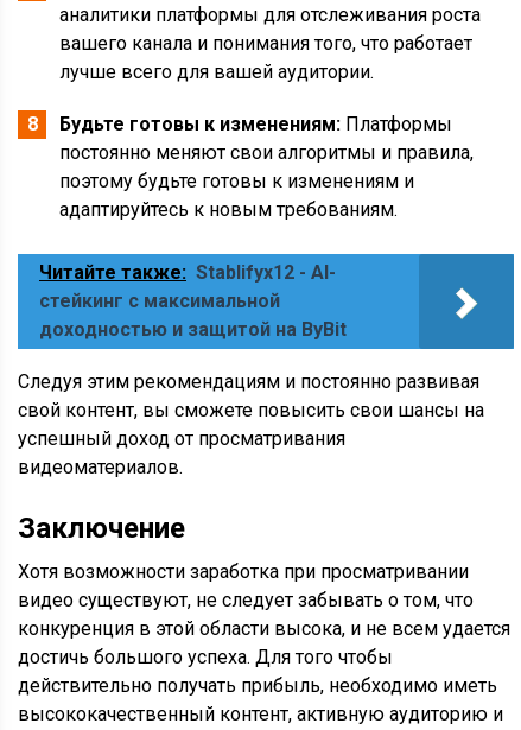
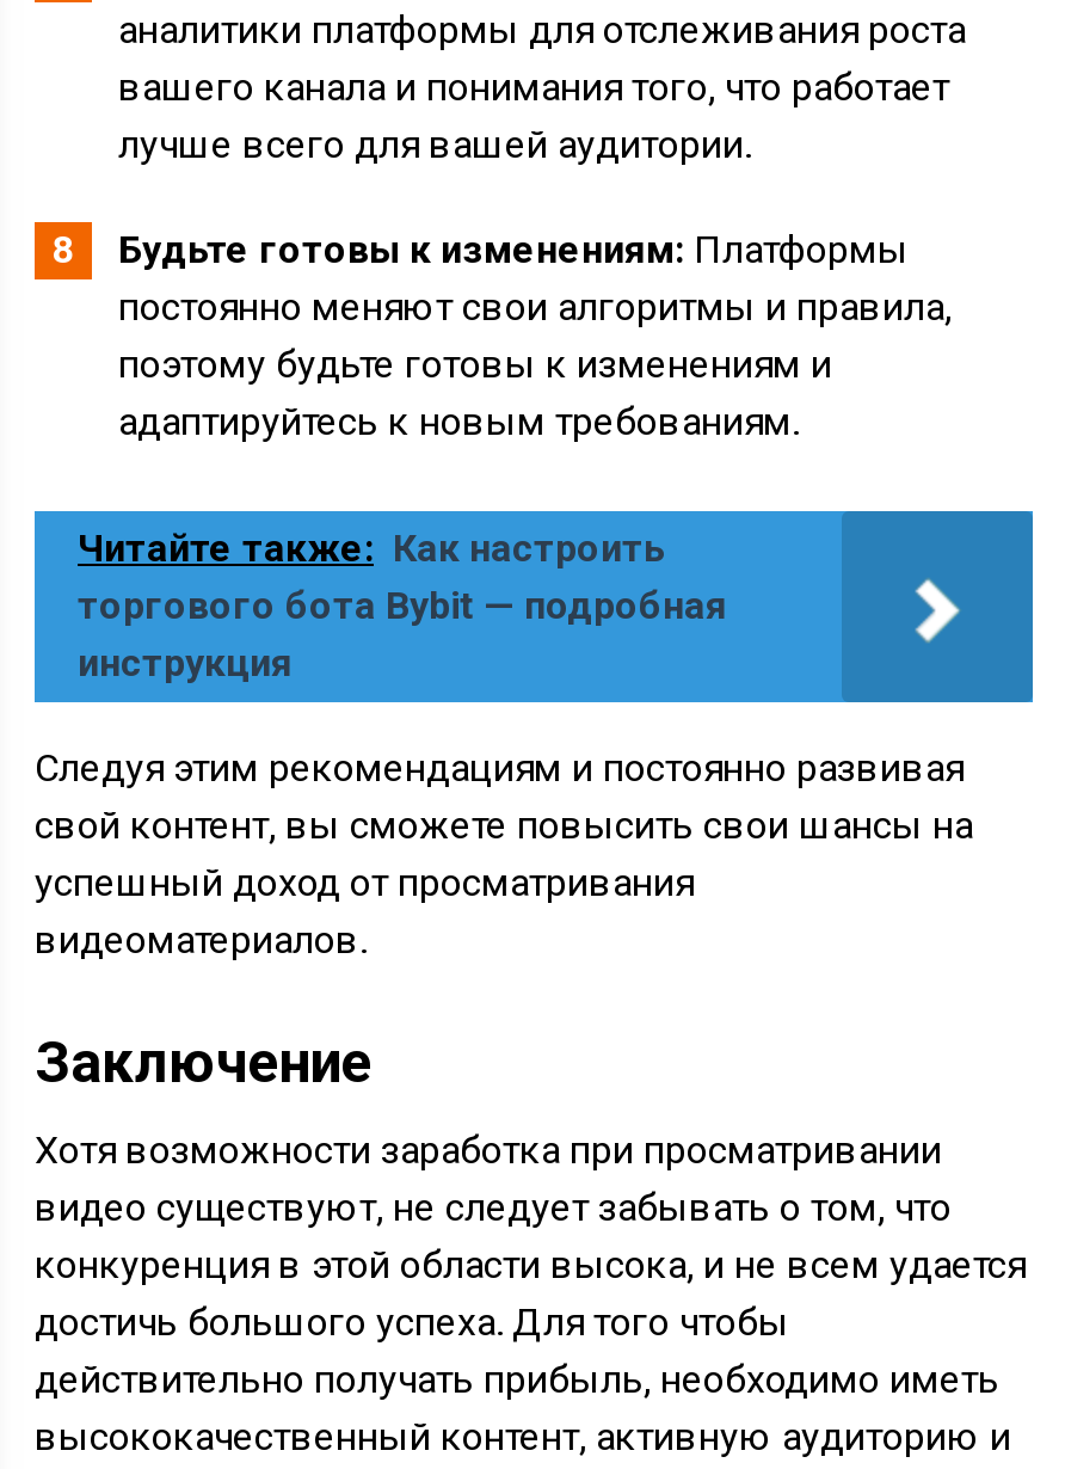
[39,261,347,341] Читайте также: Stablifyx12 - AI- | стейкинг с максимальной | доходностью и защитой на ByBit -> [78,525,727,686] Читайте также: Как настроить | торгового бота Bybit — подробная | инструкция

